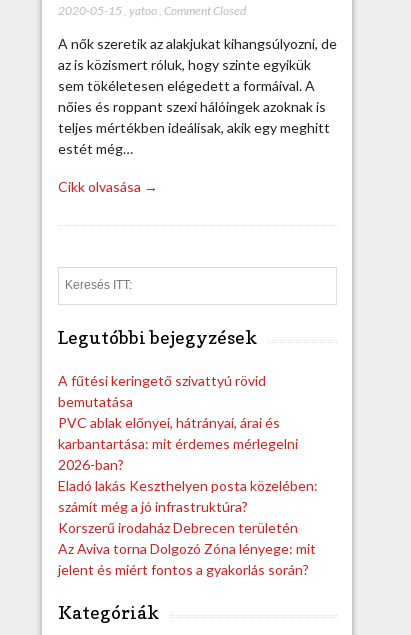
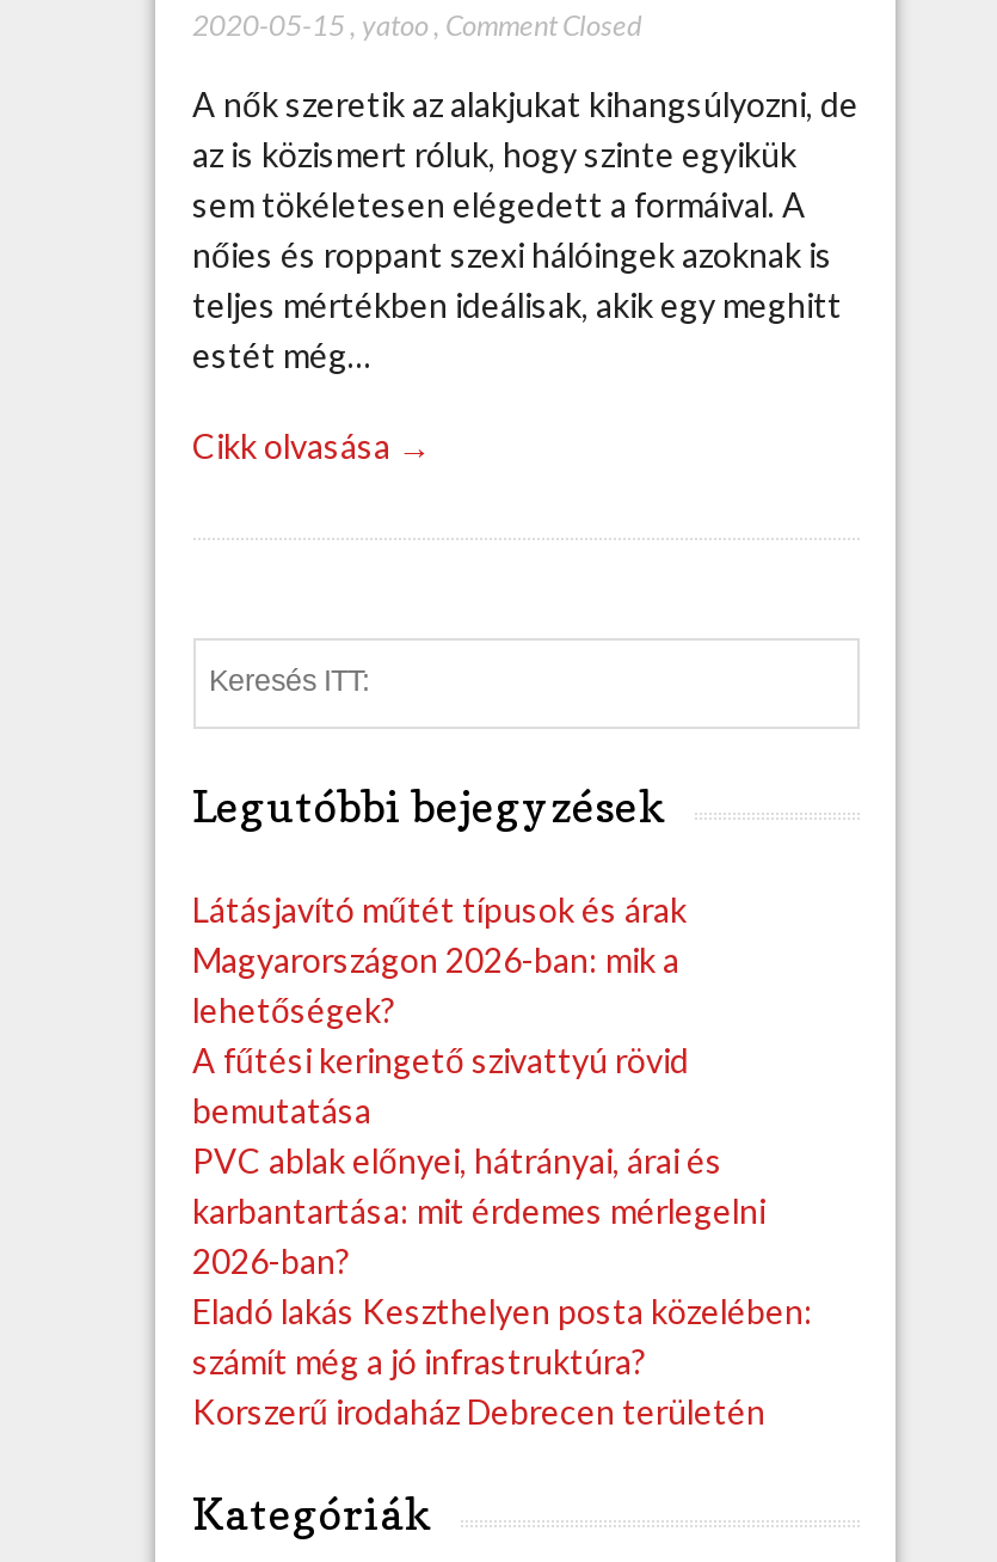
none -> [192,889,687,1030] Látásjavító műtét típusok és árak | Magyarországon 2026-ban: mik a | lehetőségek?
moved [57,372,317,536] -> [192,1039,813,1431]: A fűtési keringető szivattyú rövid | bemutatása | PVC ablak előnyei, hátrányai, árai és | karbantartása: mit érdemes mérlegelni | 2026-ban? | Eladó lakás Keszthelyen posta közelében: | számít még a jó infrastruktúra? | Korszerű irodaház Debrecen területén
[57,540,315,578] Az Aviva torna Dolgozó Zóna lényege: mit | jelent és miért fontos a gyakorlás során? -> none

